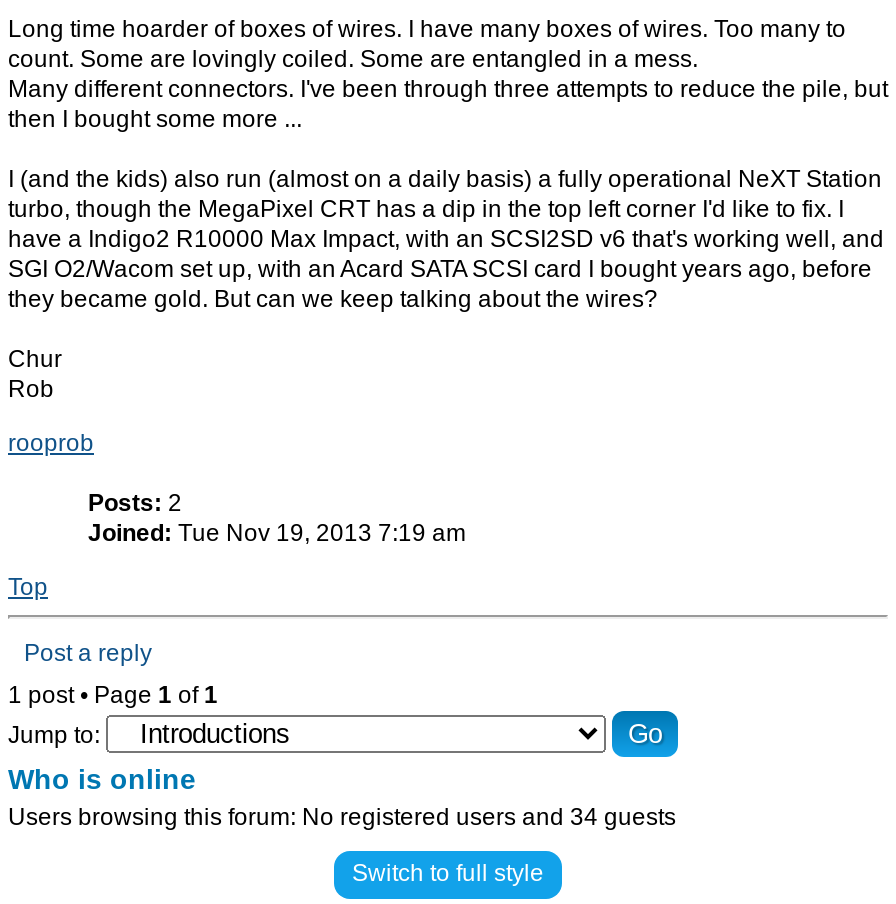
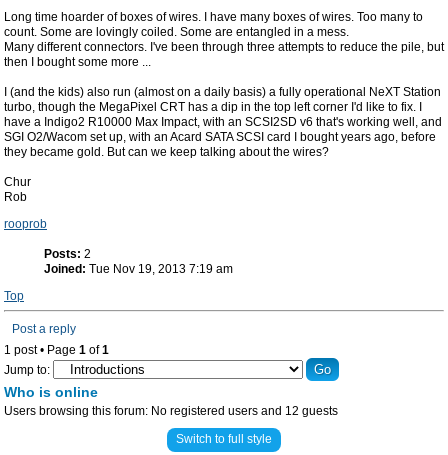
[8,803,676,831] Users browsing this forum: No registered users and 34 guests -> [4,404,338,418] Users browsing this forum: No registered users and 12 guests

